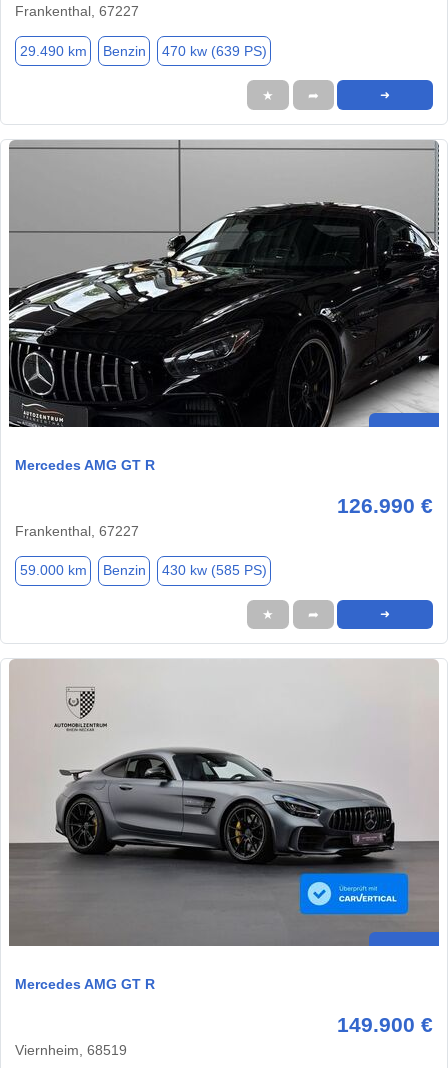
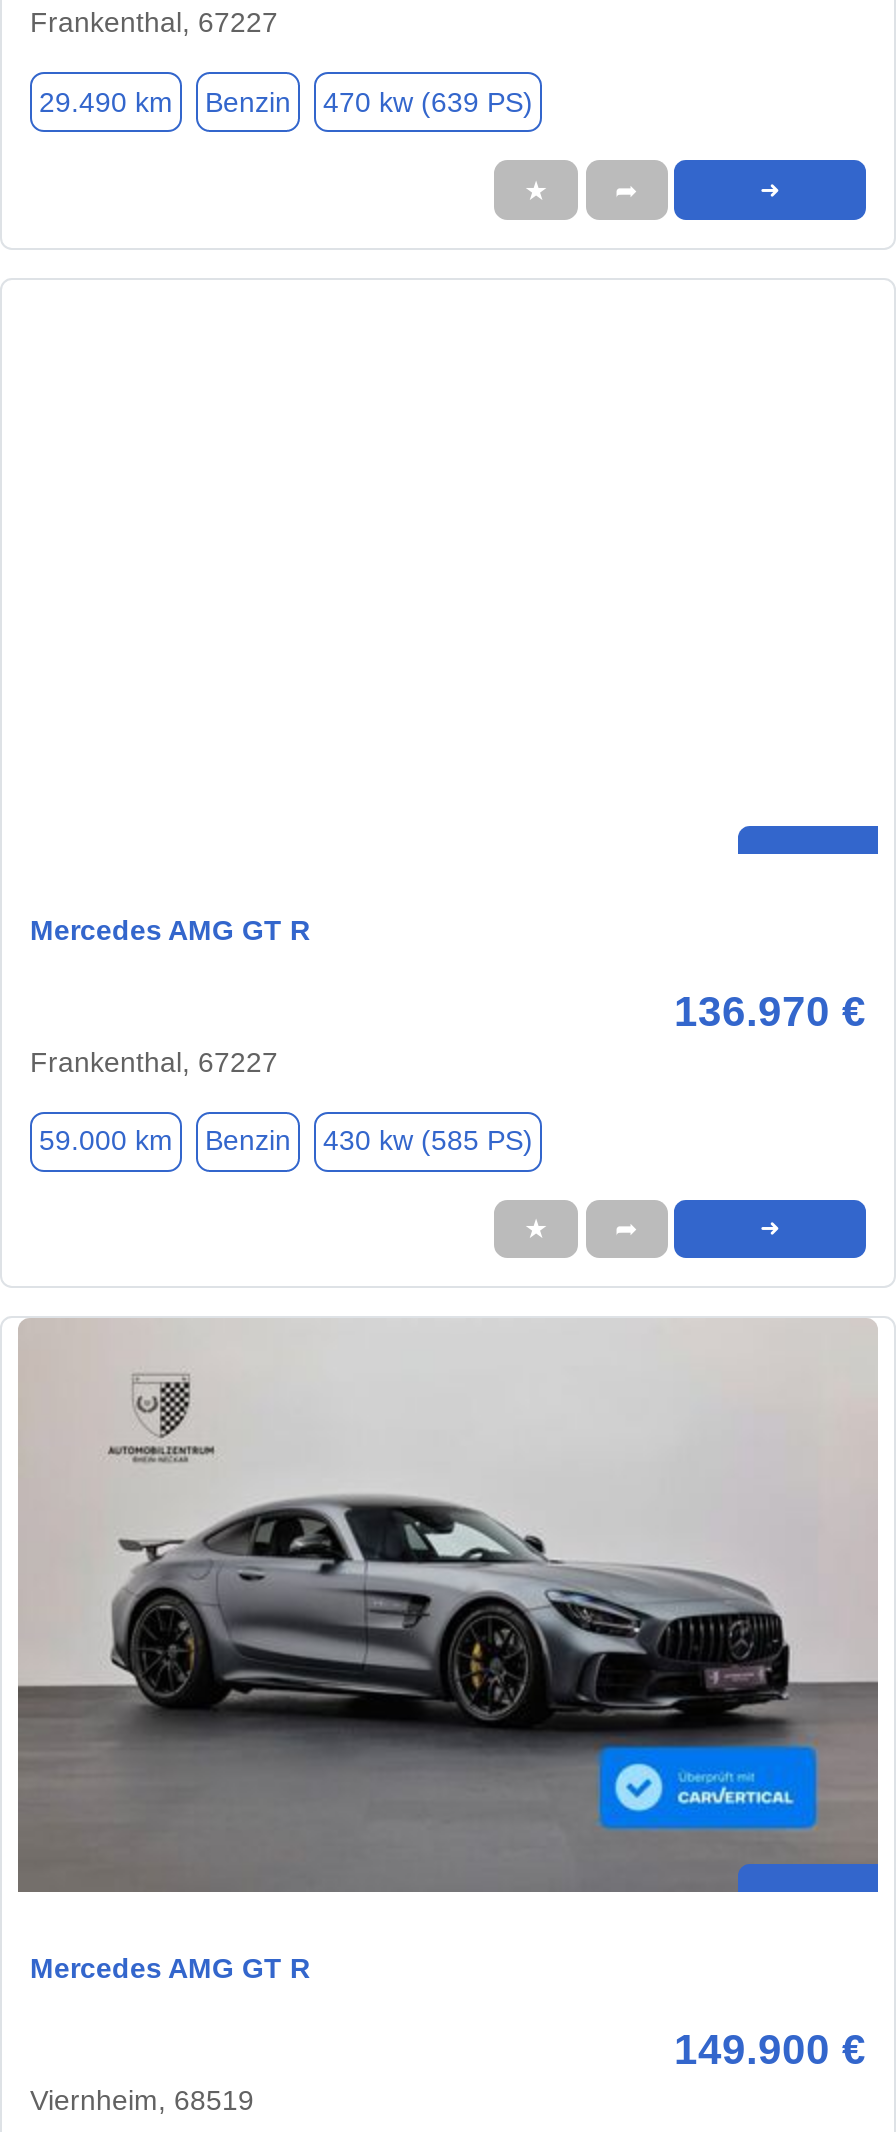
[8,139,440,428] [image] -> none
[337,494,433,517] 126.990 € -> [674,988,866,1034] 136.970 €

